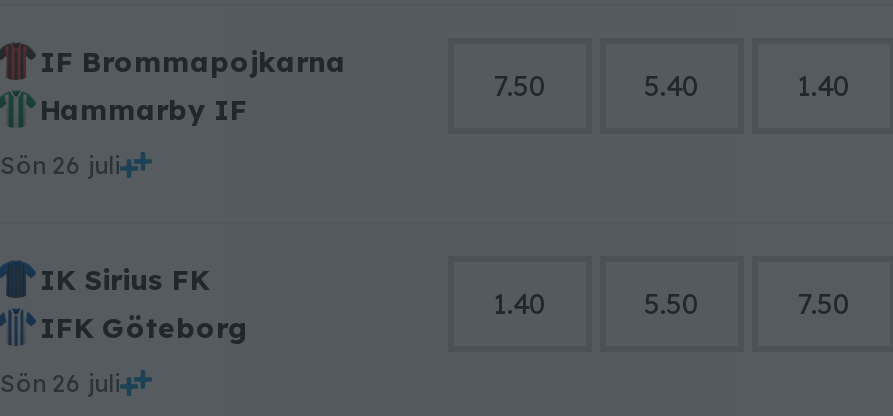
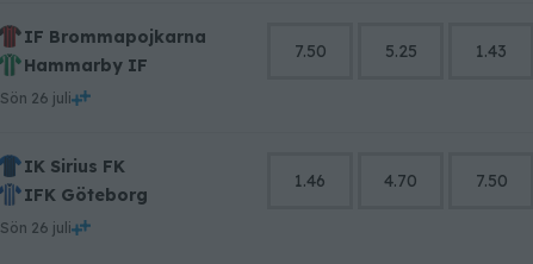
[644,67,700,103] 5.40 -> [385,40,417,61] 5.25
[797,67,851,103] 1.40 -> [476,40,507,61] 1.43
[493,285,547,321] 1.40 -> [295,170,326,191] 1.46
[644,285,700,321] 5.50 -> [384,170,417,191] 4.70

